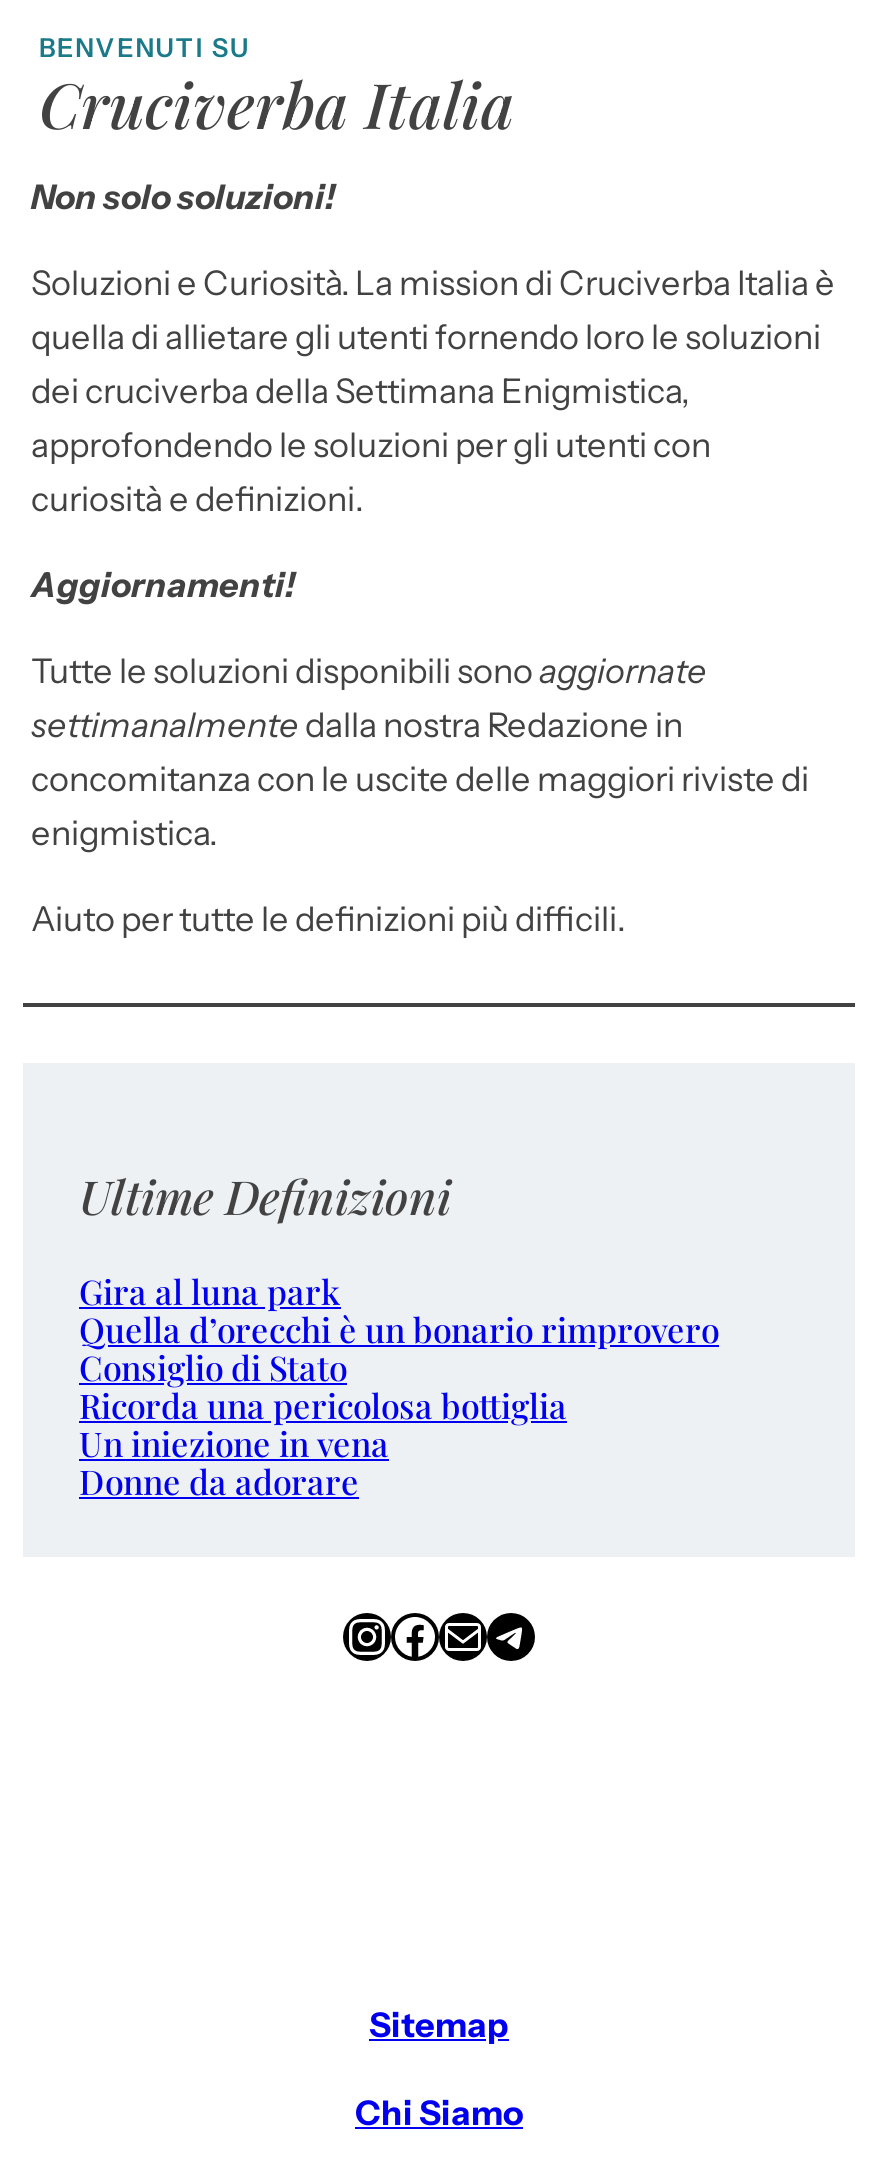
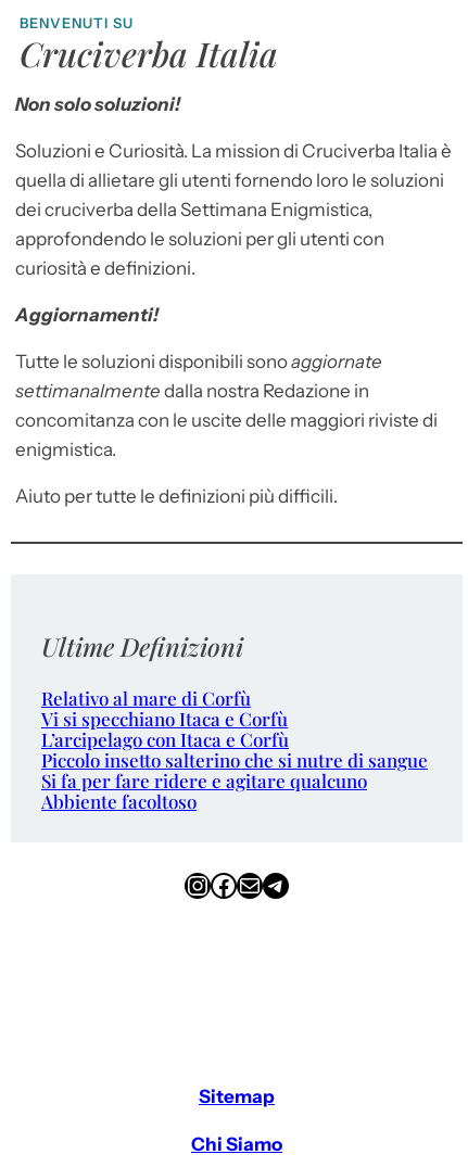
[79,1269,719,1503] Gira al luna park | Quella d’orecchi è un bonario rimprovero | Consiglio di Stato | Ricorda una pericolosa bottiglia | Un iniezione in vena | Donne da adorare -> [41,686,428,813] Relativo al mare di Corfù | Vi si specchiano Itaca e Corfù | L’arcipelago con Itaca e Corfù | Piccolo insetto salterino che si nutre di sangue | Si fa per fare ridere e agitare qualcuno | Abbiente facoltoso

